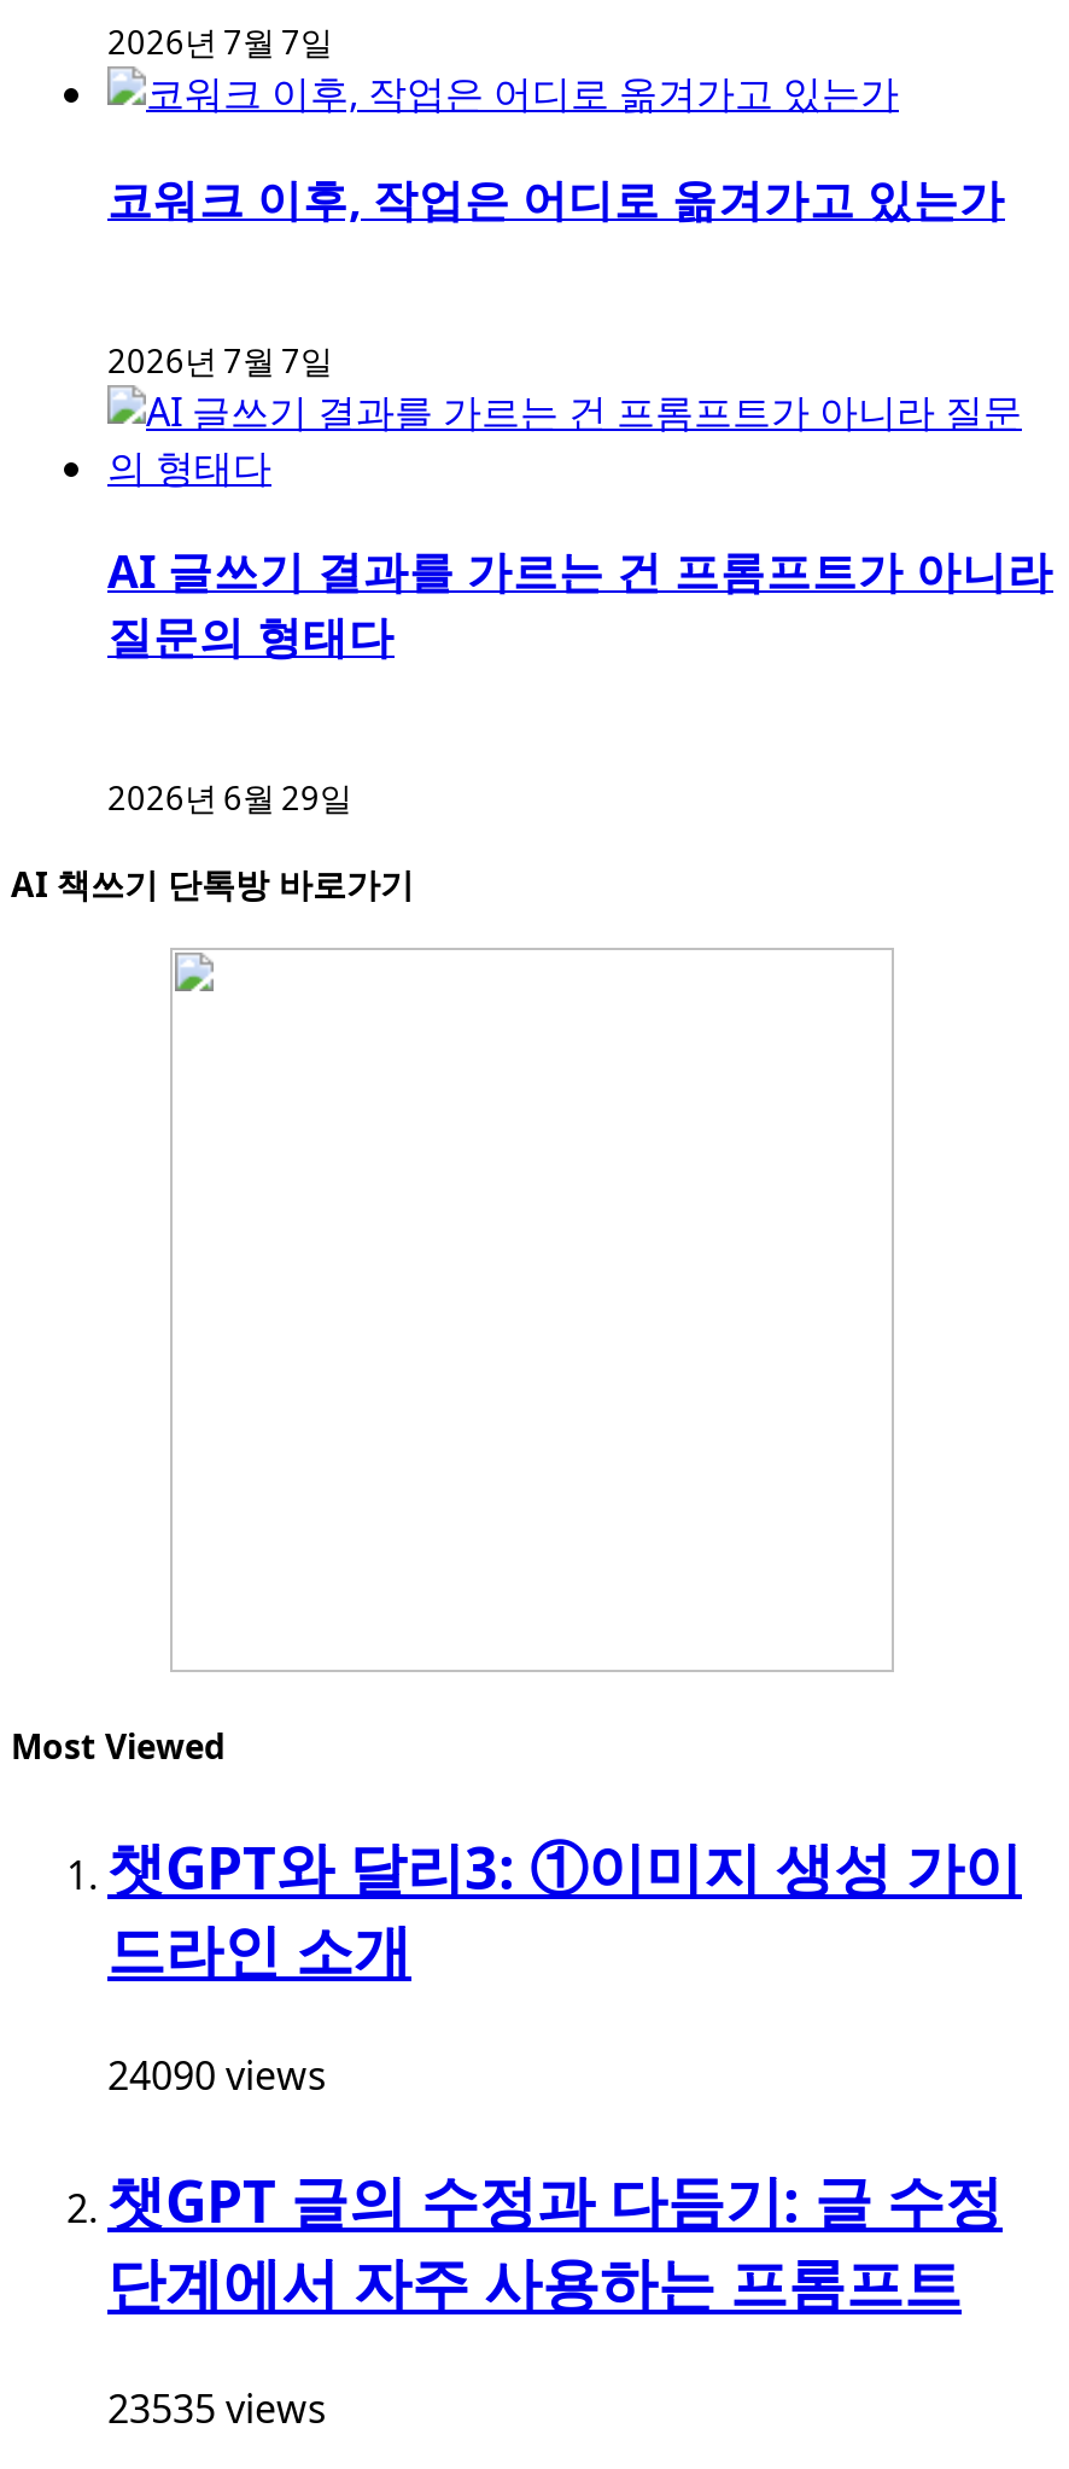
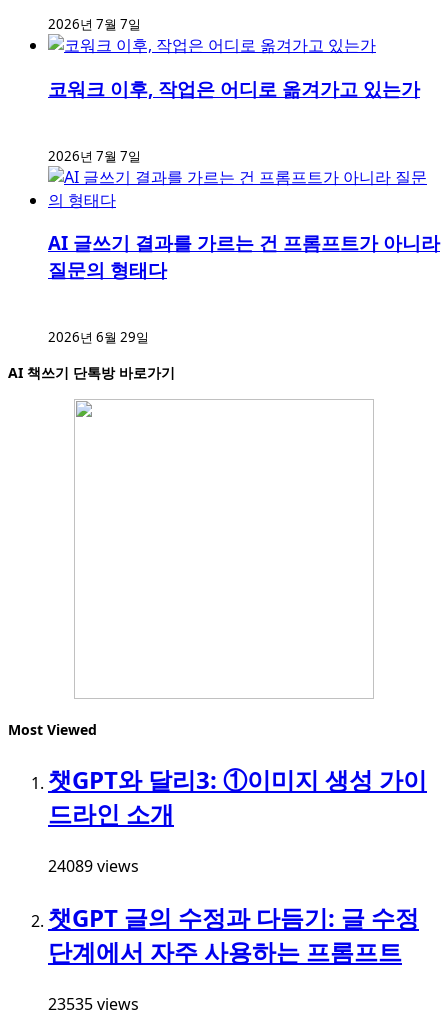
[107,2049,327,2102] 24090 views -> [48,855,139,877] 24089 views

